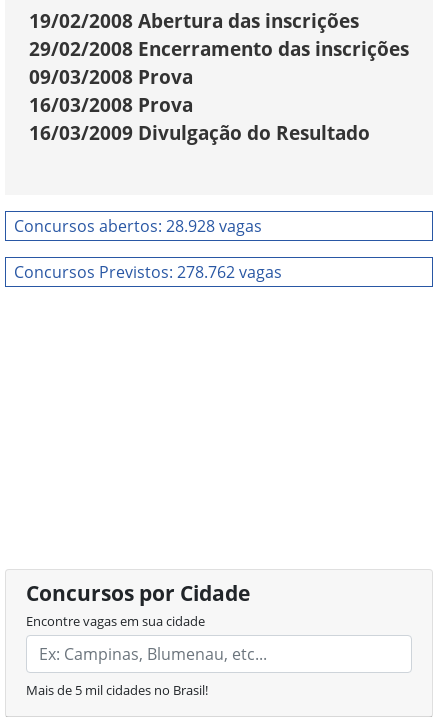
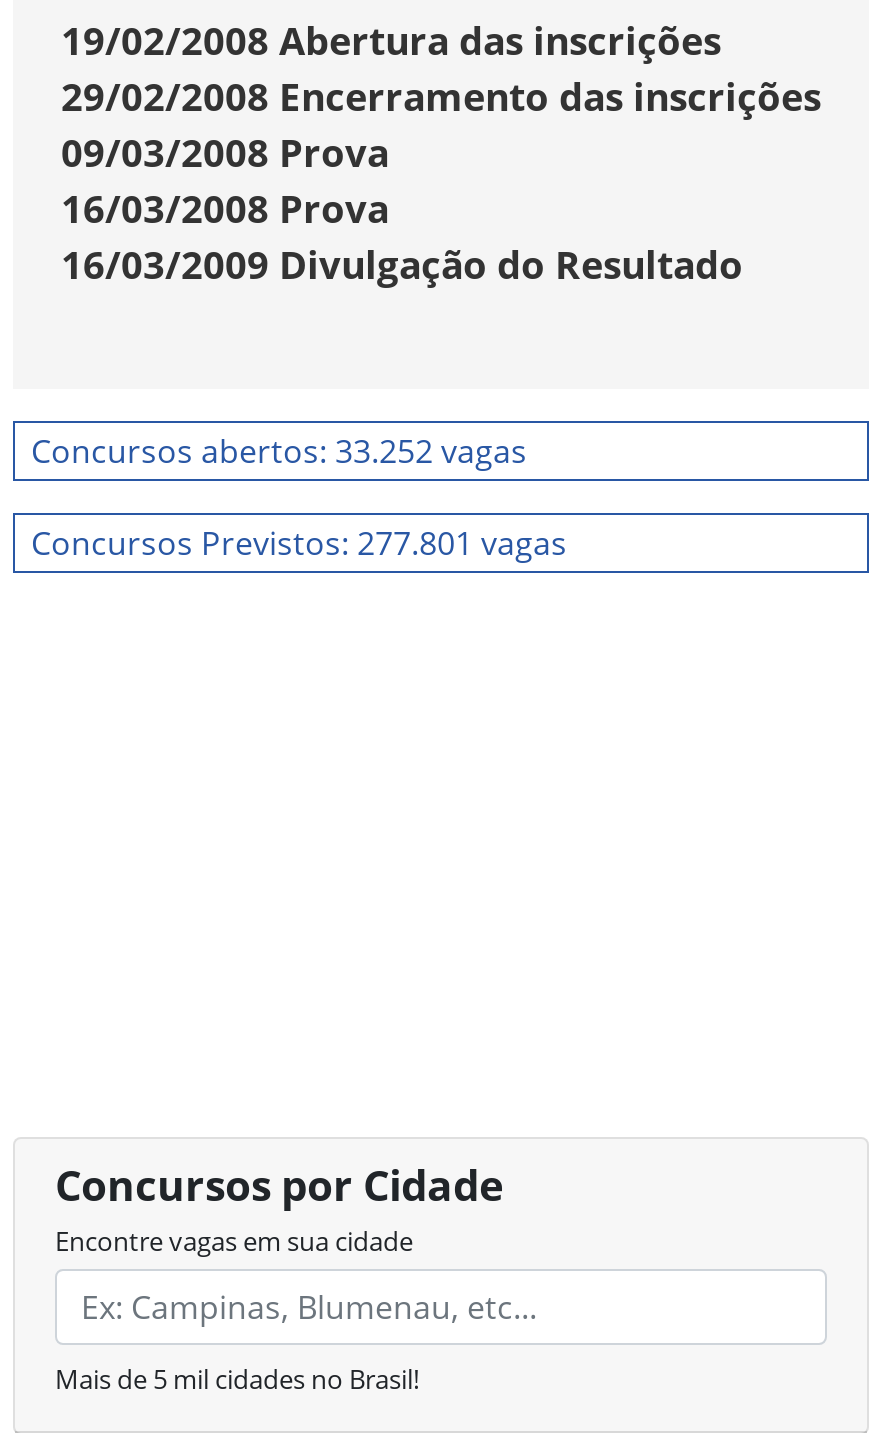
[14,215,262,237] Concursos abertos: 28.928 vagas -> [31,429,527,473] Concursos abertos: 33.252 vagas
[14,261,282,283] Concursos Previstos: 278.762 vagas -> [31,521,567,565] Concursos Previstos: 277.801 vagas

